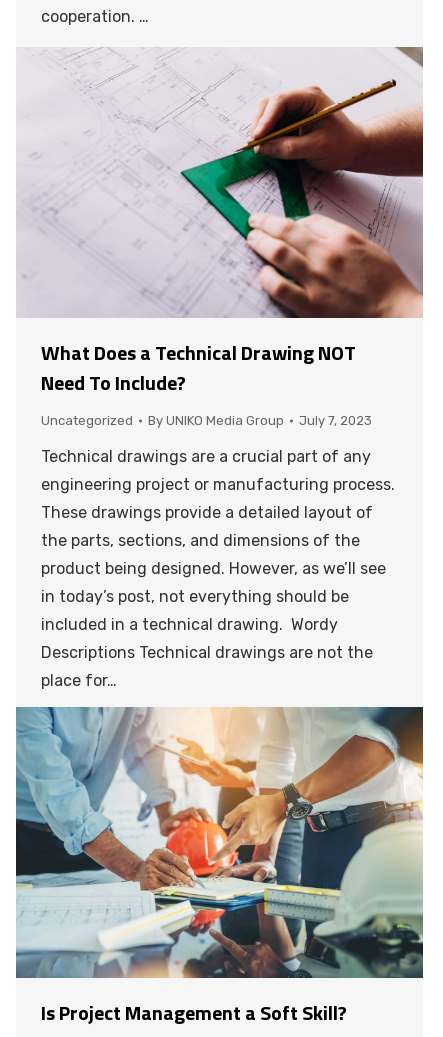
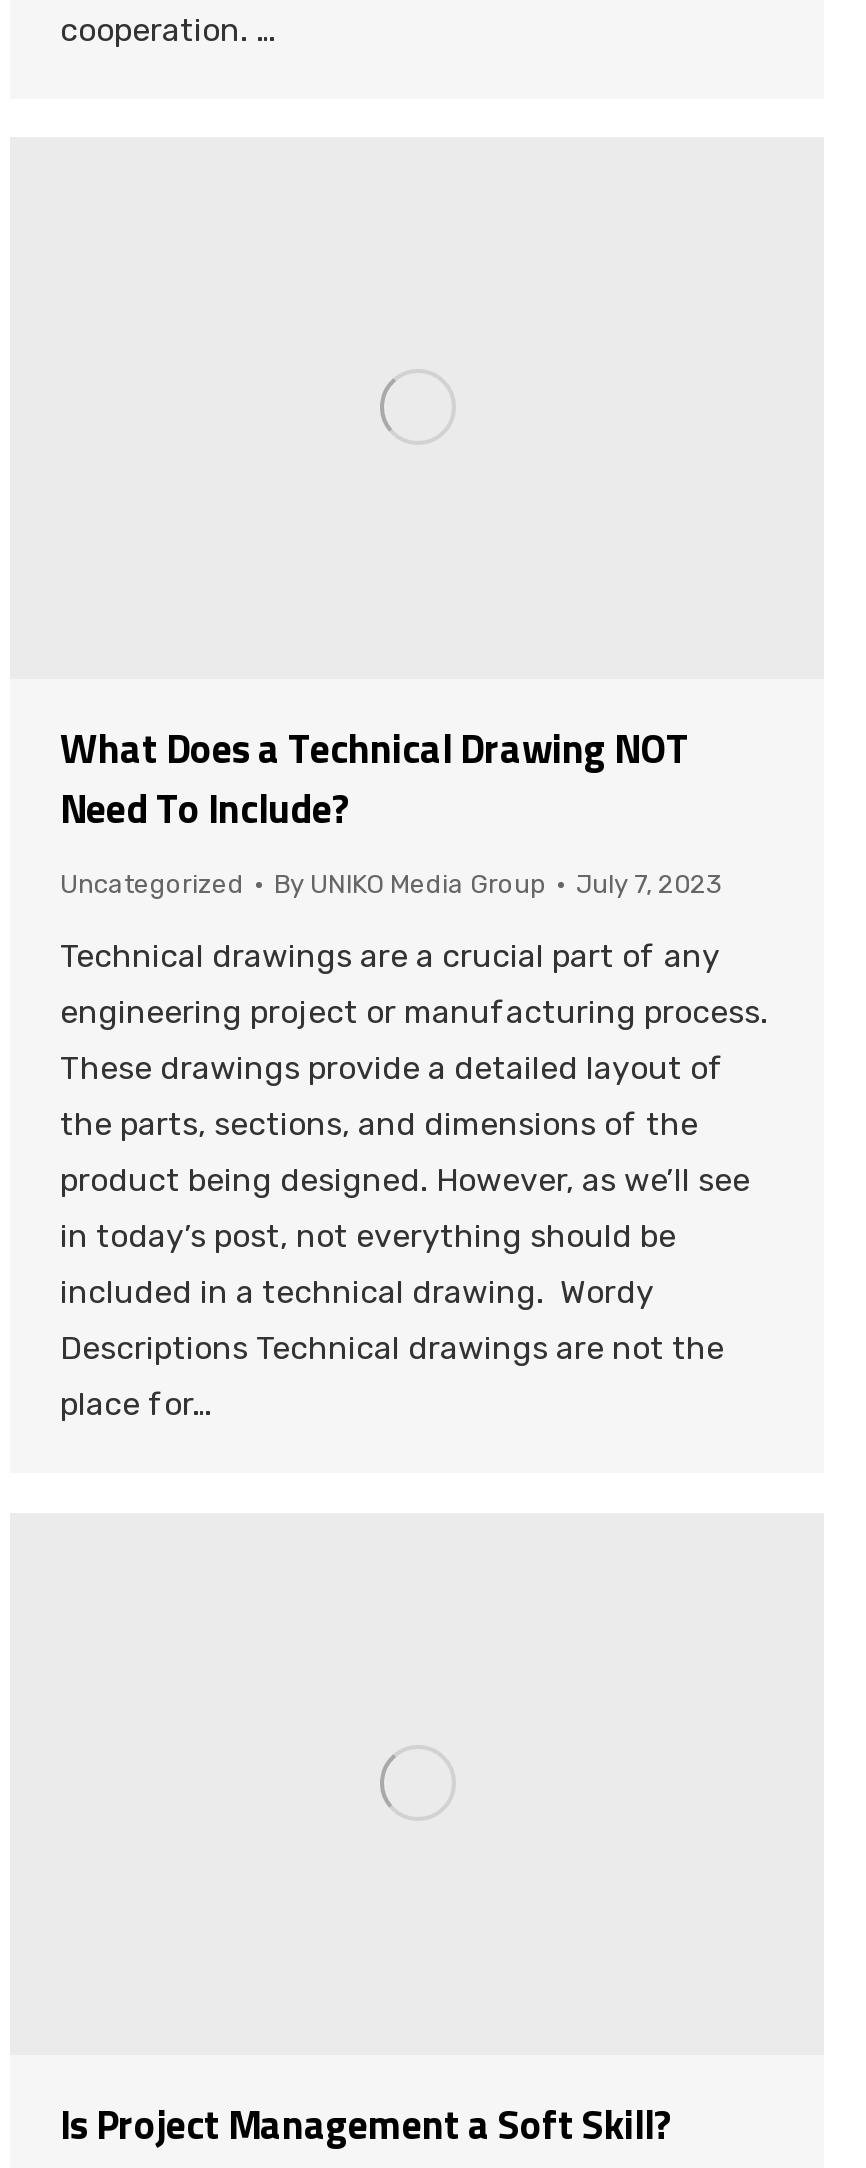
[18,46,424,319] [image] -> none
[15,706,424,979] [image] -> none

